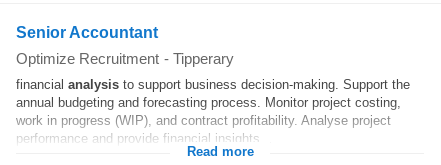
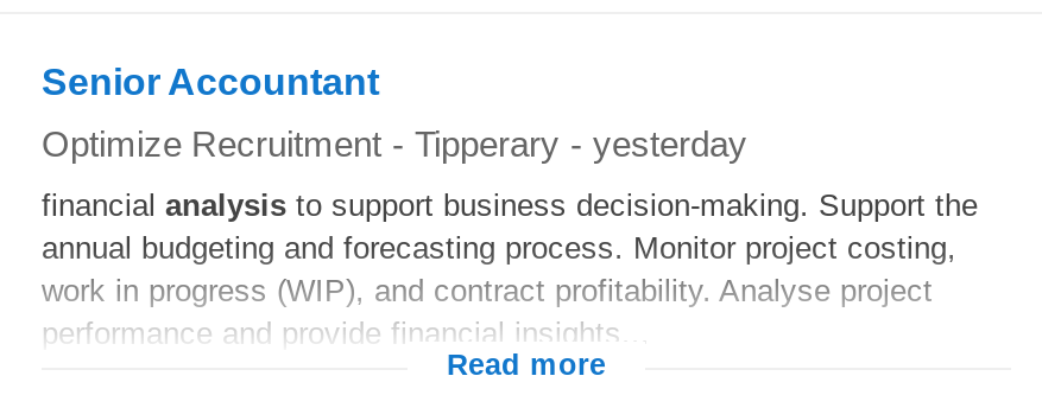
[16,50,234,67] Optimize Recruitment - Tipperary -> [42,123,747,164] Optimize Recruitment - Tipperary - yesterday

